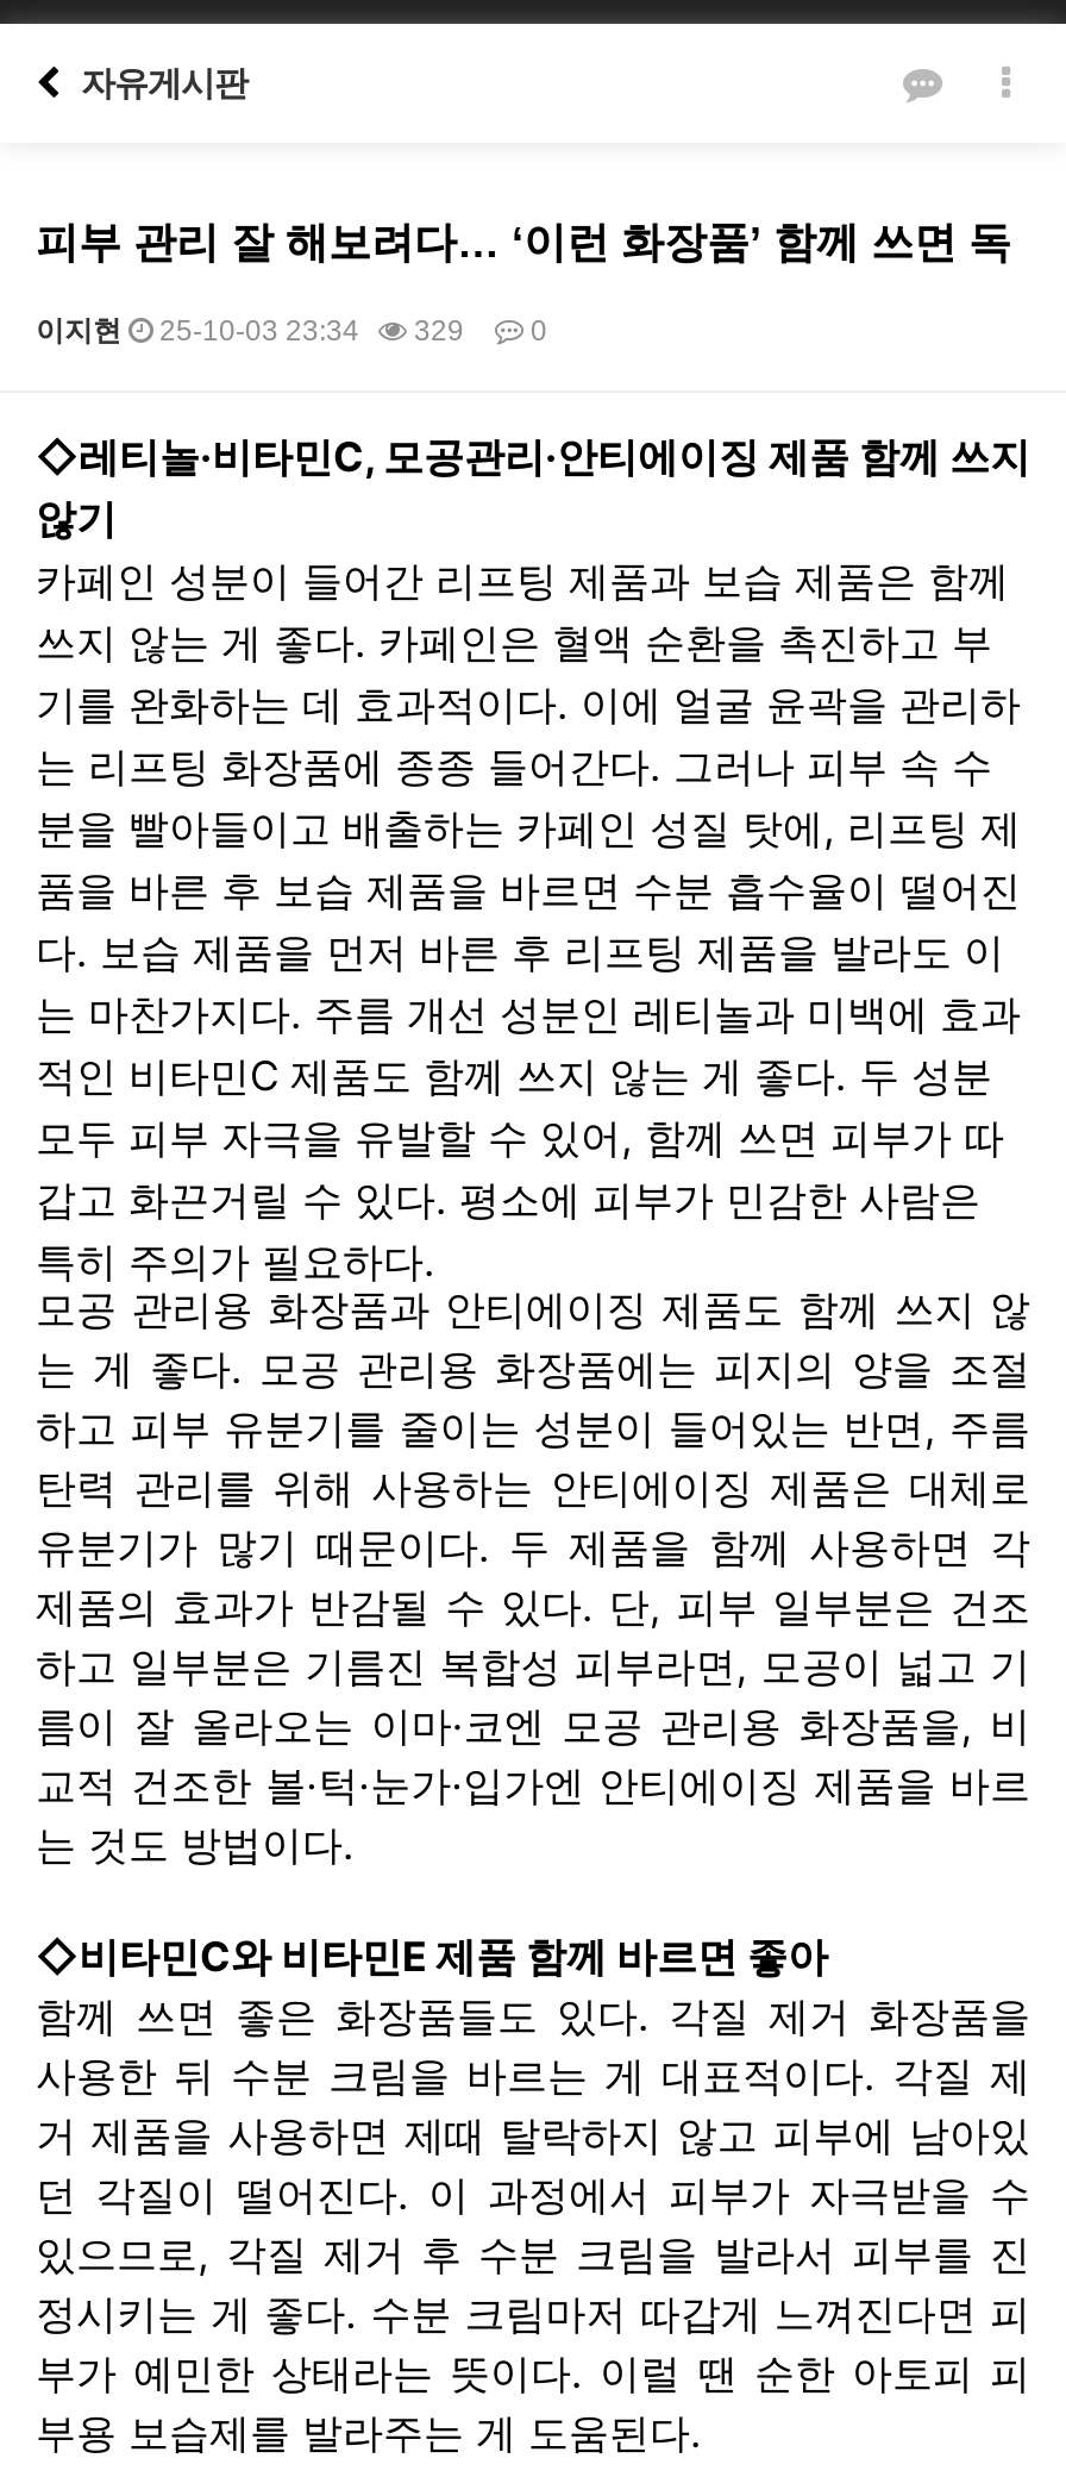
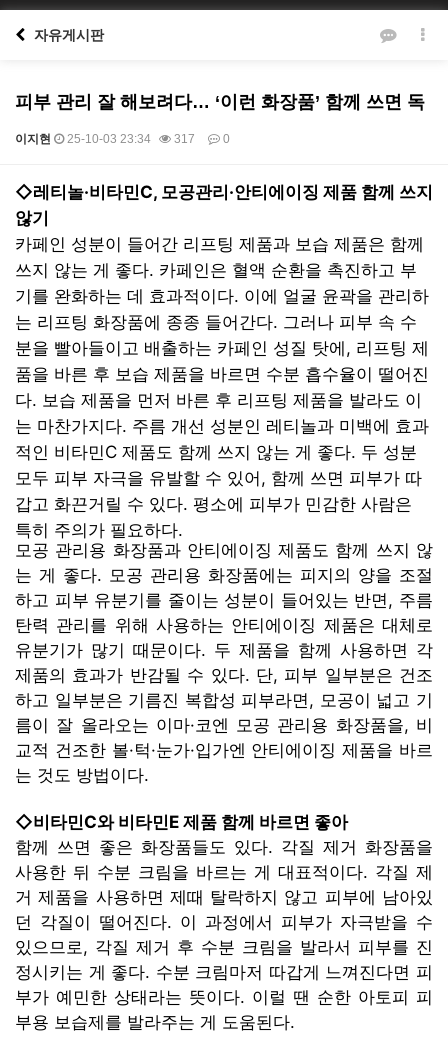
[36,314,547,348] 이지현 25-10-03 23:34 329 0 -> [15,132,230,146] 이지현 25-10-03 23:34 317 0

